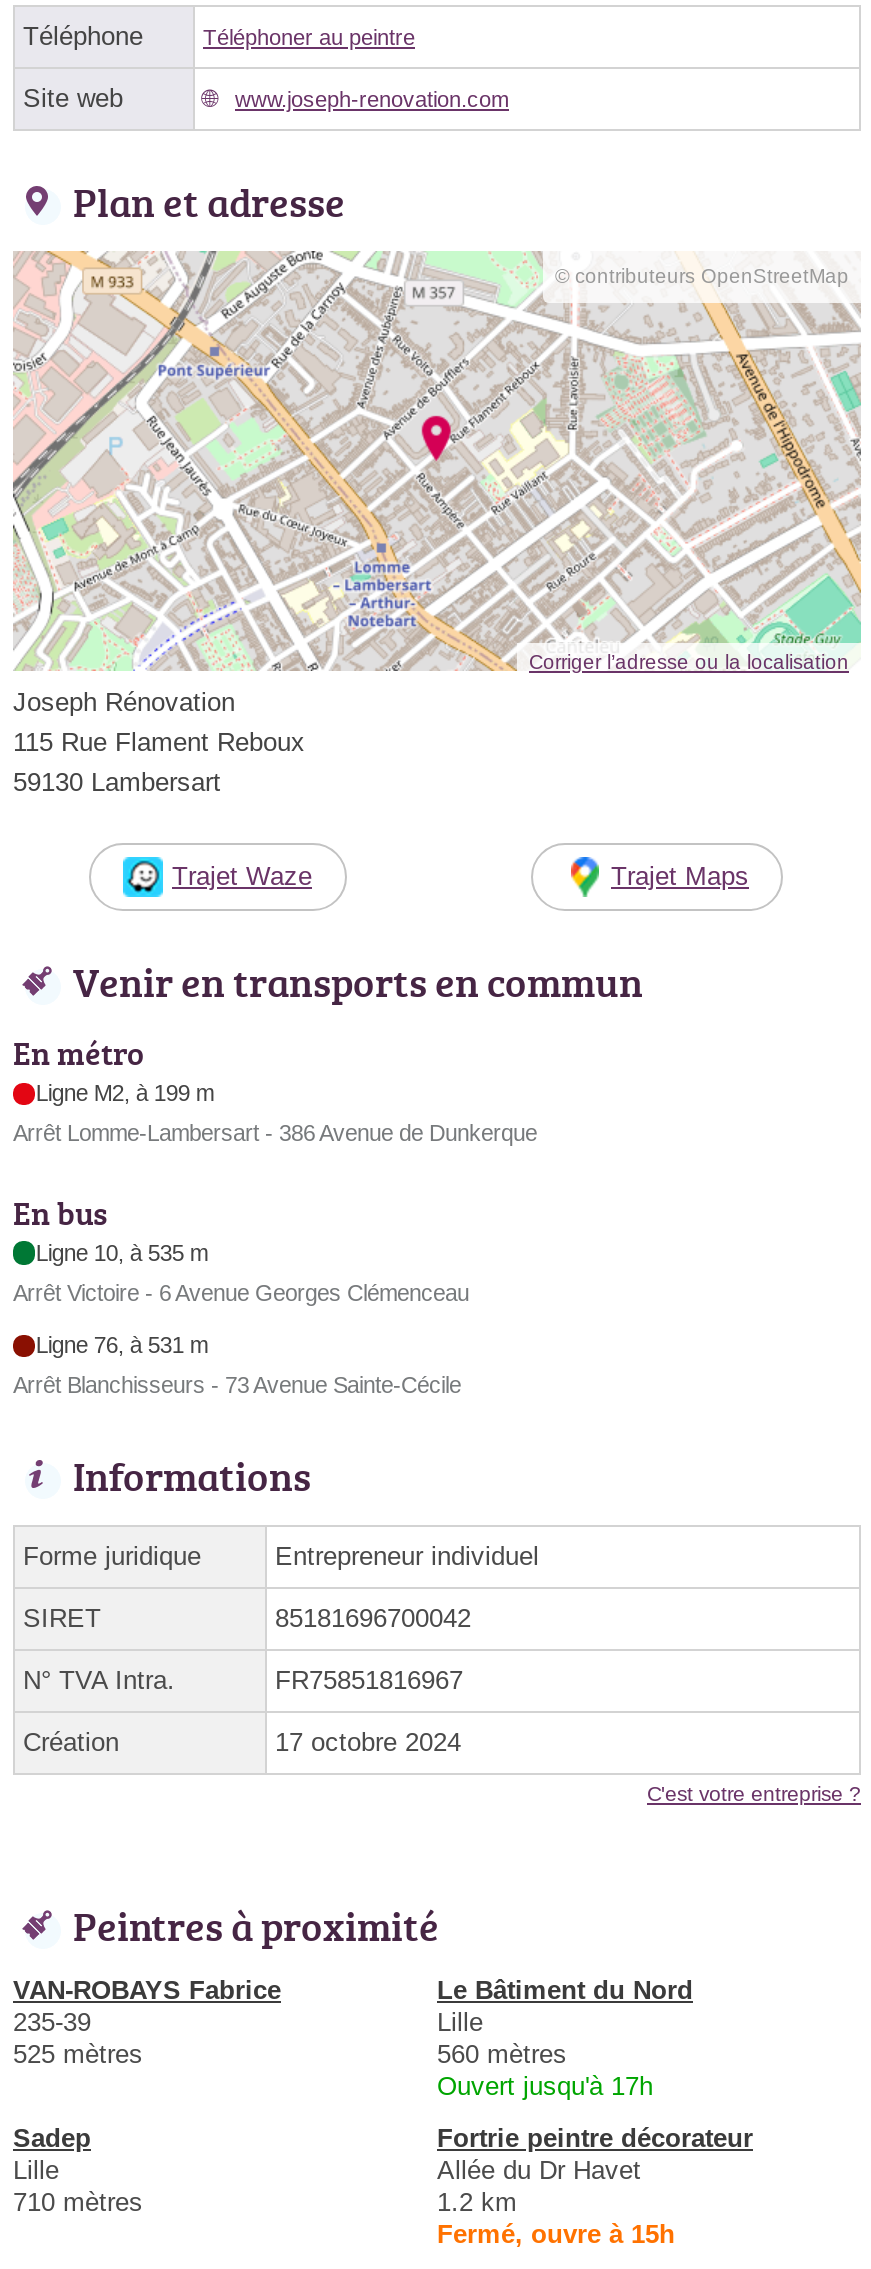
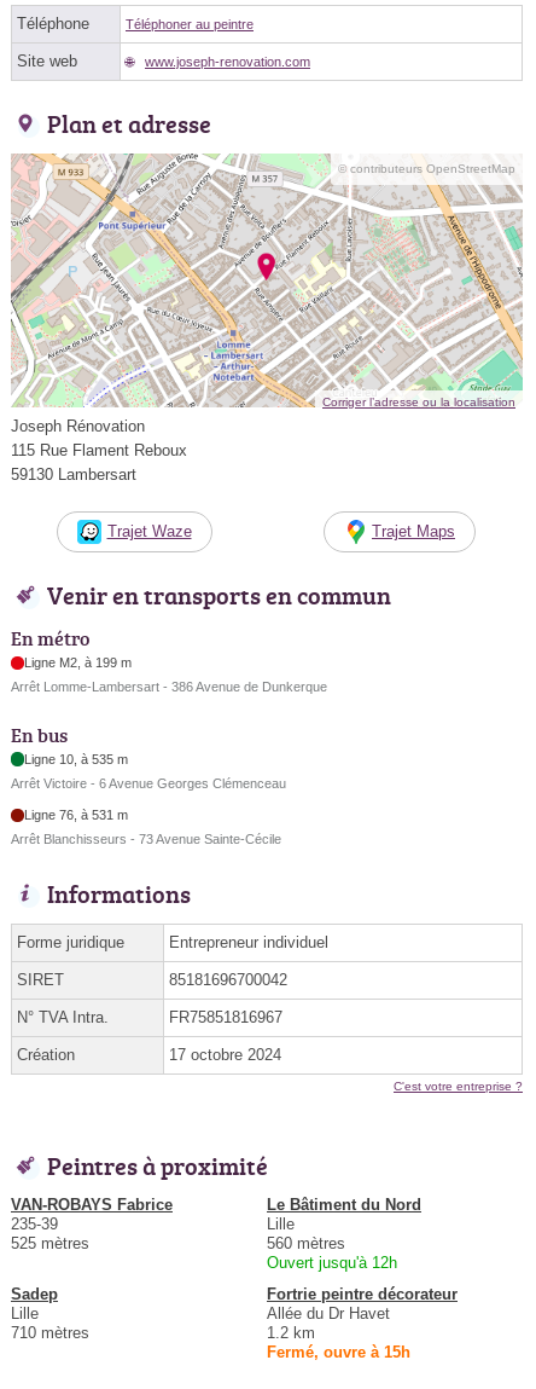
[437,2072,653,2102] Ouvert jusqu'à 17h -> [267,1254,397,1272] Ouvert jusqu'à 12h

